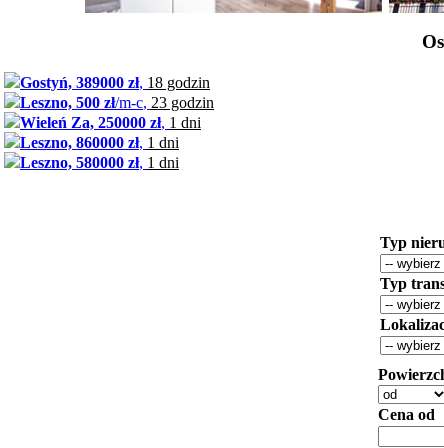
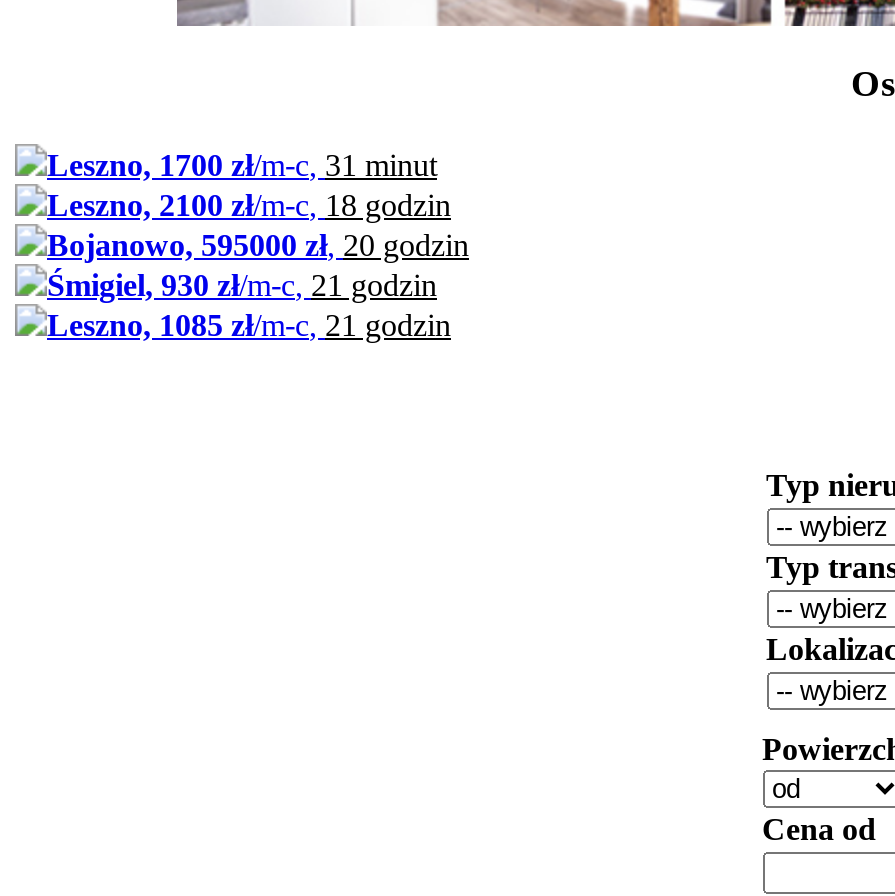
[20,74,214,171] Gostyń, 389000 zł, 18 godzin | Leszno, 500 zł/m-c, 23 godzin | Wieleń Za, 250000 zł, 1 dni | Leszno, 860000 zł, 1 dni | Leszno, 580000 zł, 1 dni -> [47,148,469,342] Leszno, 1700 zł/m-c, 31 minut | Leszno, 2100 zł/m-c, 18 godzin | Bojanowo, 595000 zł, 20 godzin | Śmigiel, 930 zł/m-c, 21 godzin | Leszno, 1085 zł/m-c, 21 godzin

